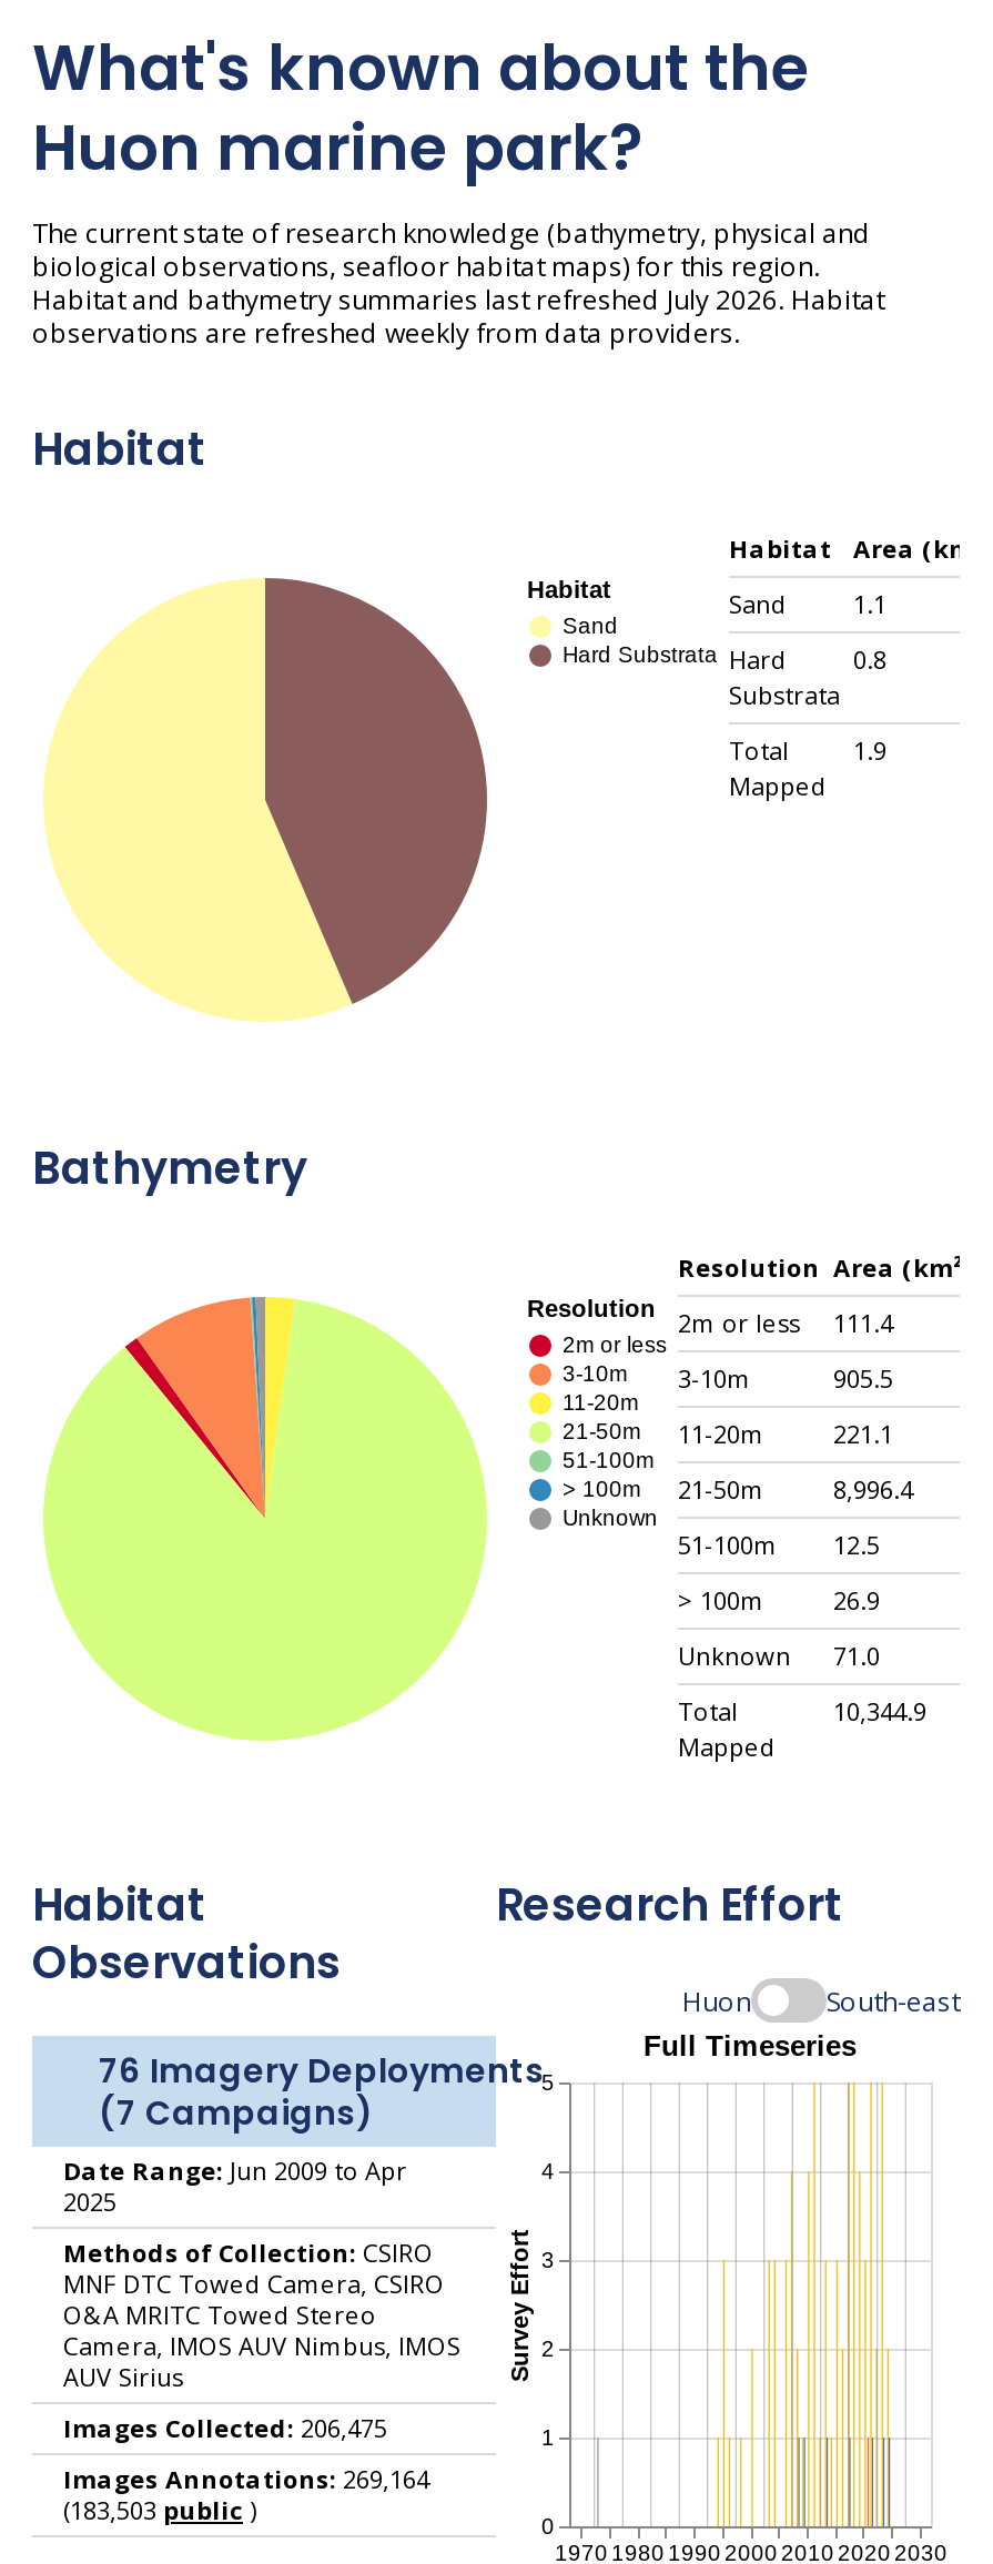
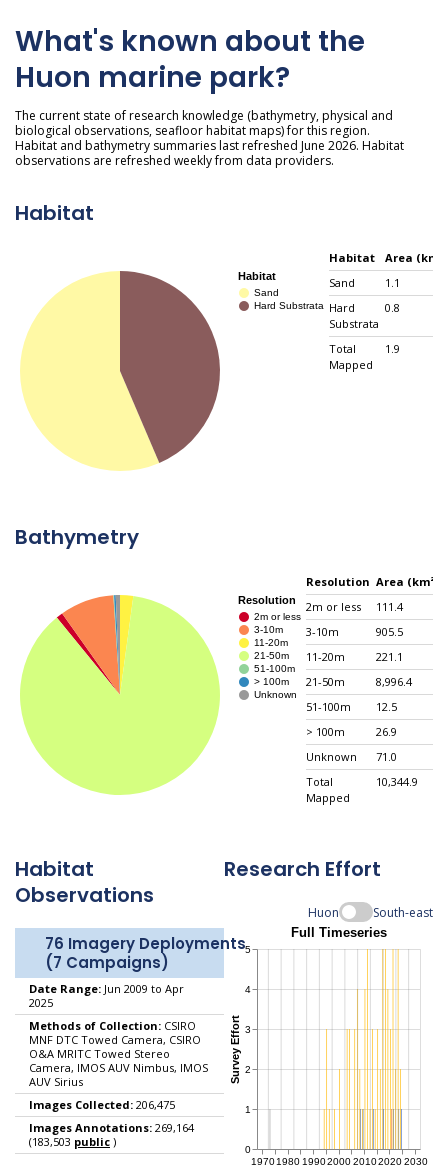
[32,281,884,318] Habitat and bathymetry summaries last refreshed July 2026. Habitat -> [15,137,404,154] Habitat and bathymetry summaries last refreshed June 2026. Habitat

